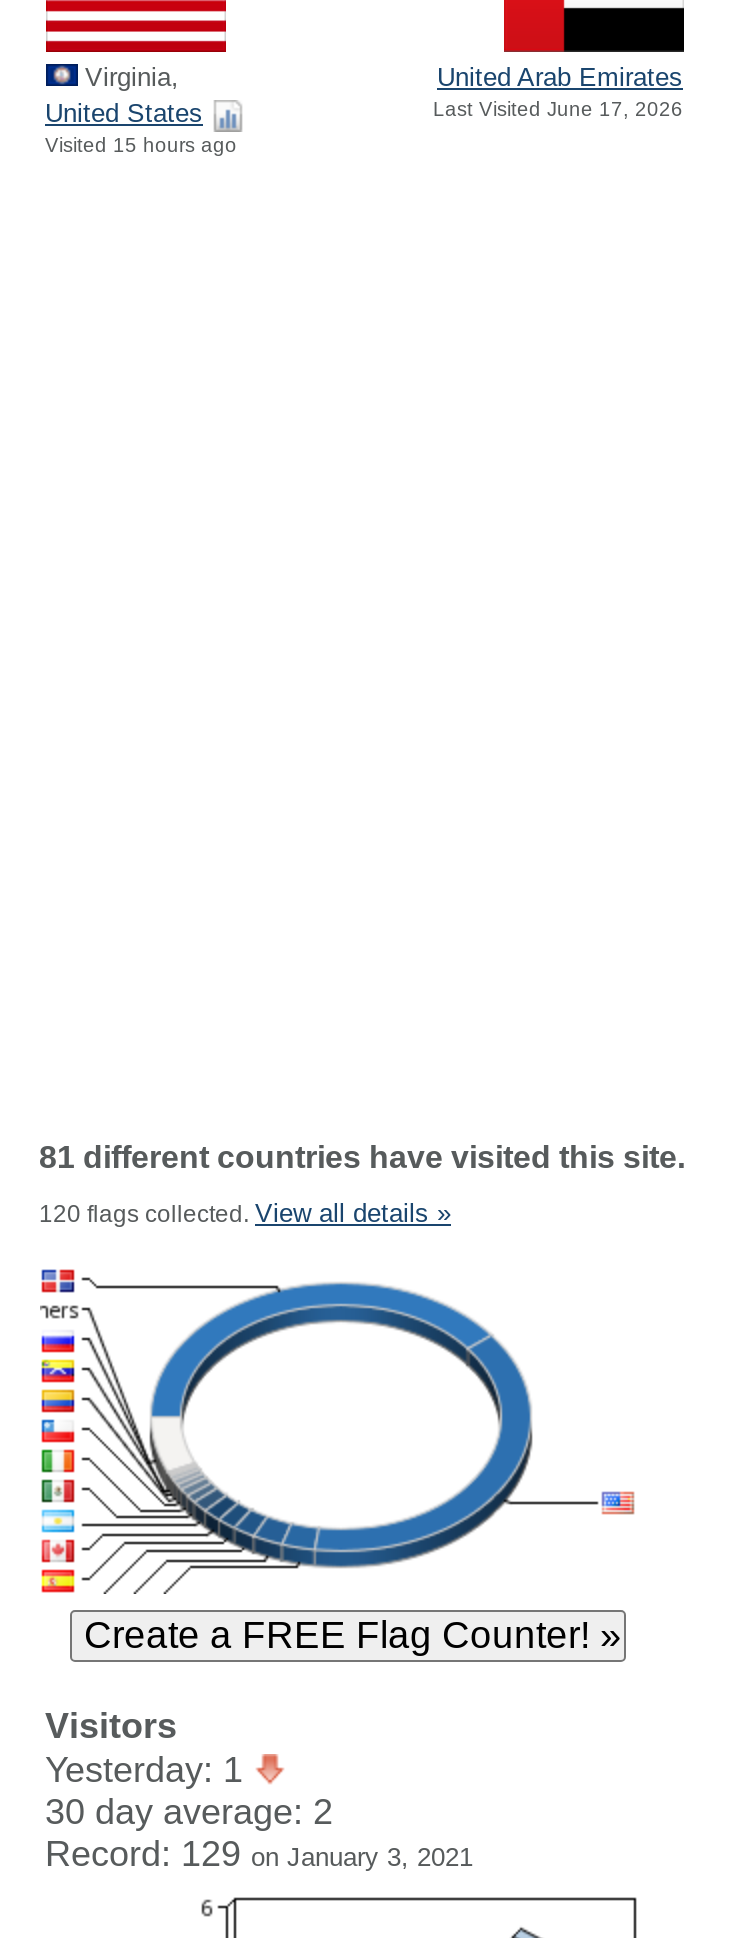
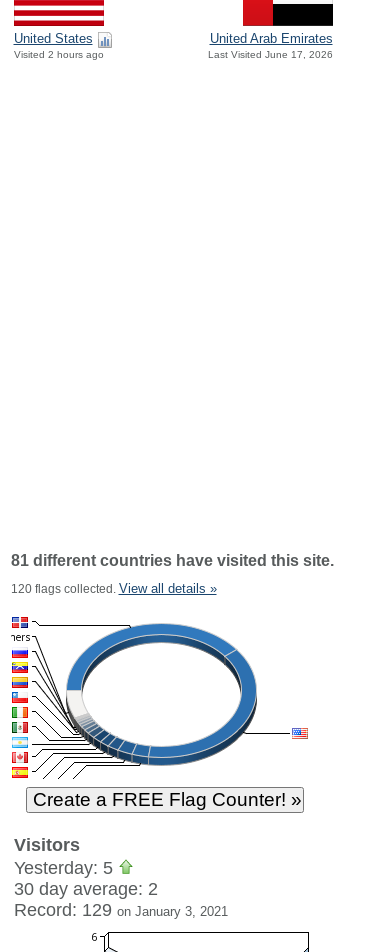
[77,63,179,93] Virginia, -> none
[45,135,237,157] Visited 15 hours ago -> [13,49,103,60] Visited 2 hours ago
[45,1750,253,1790] Yesterday: 1 -> [13,858,117,878] Yesterday: 5

